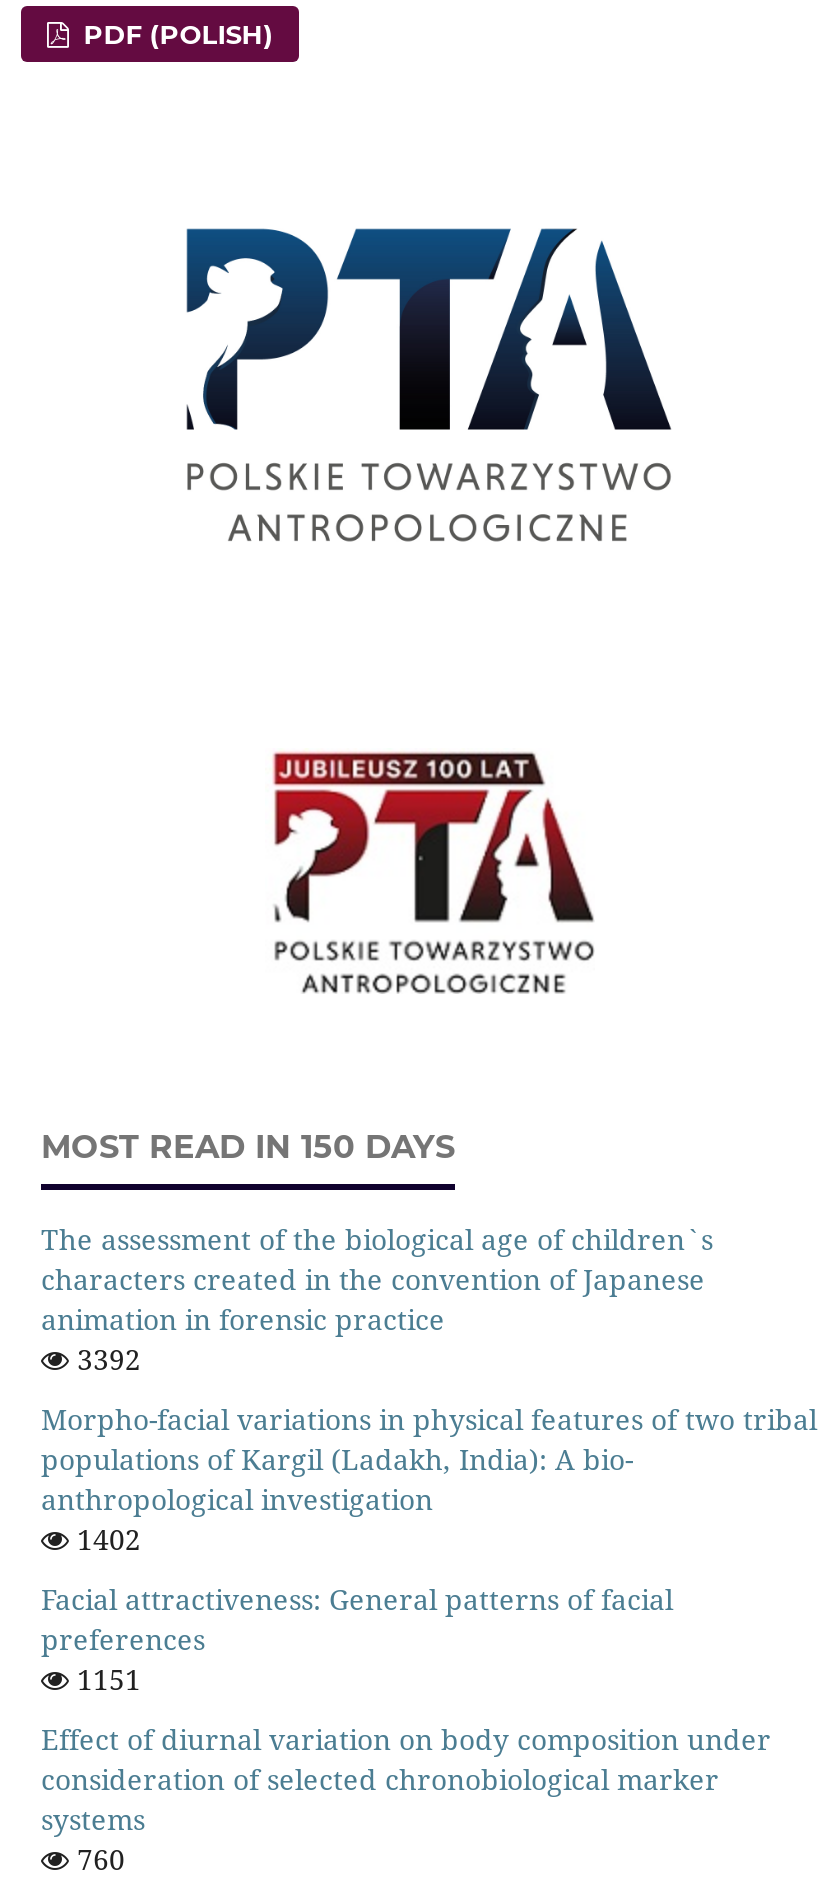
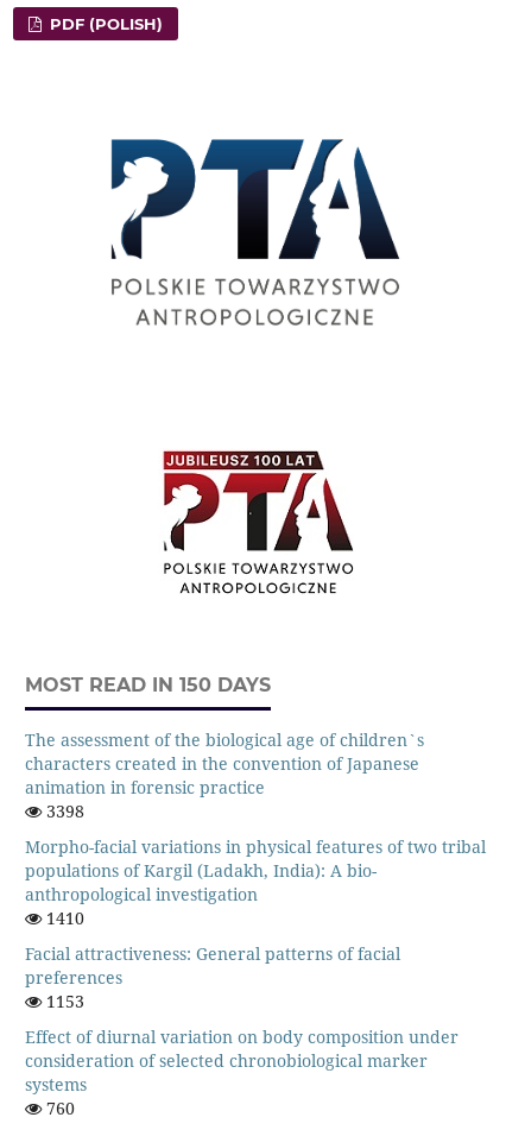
[69,1340,141,1378] 3392 -> [42,800,84,822] 3398
[69,1520,141,1558] 1402 -> [42,907,84,929] 1410
[69,1660,141,1698] 1151 -> [42,990,84,1012] 1153

